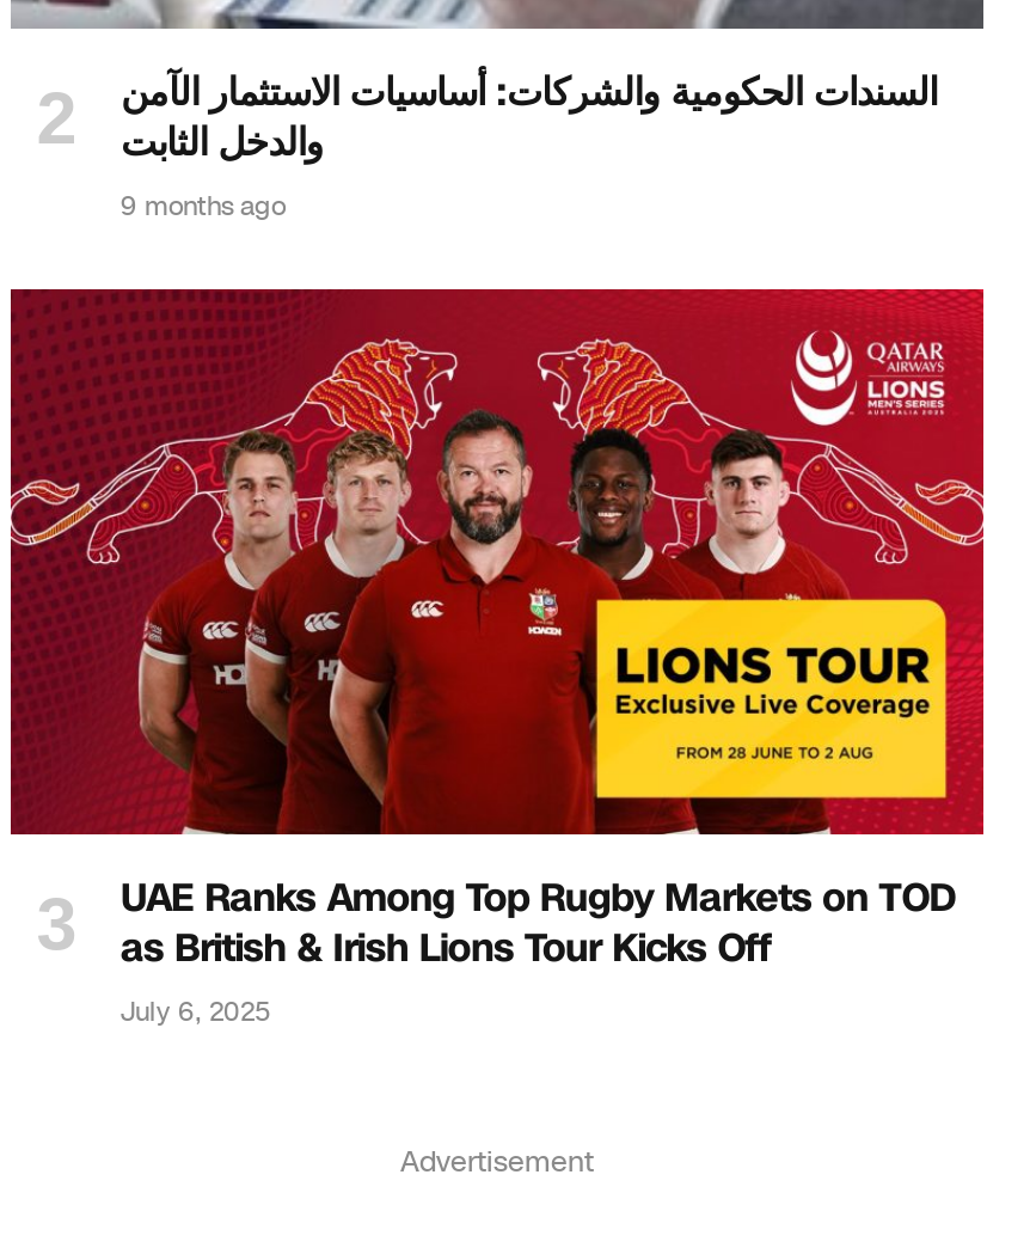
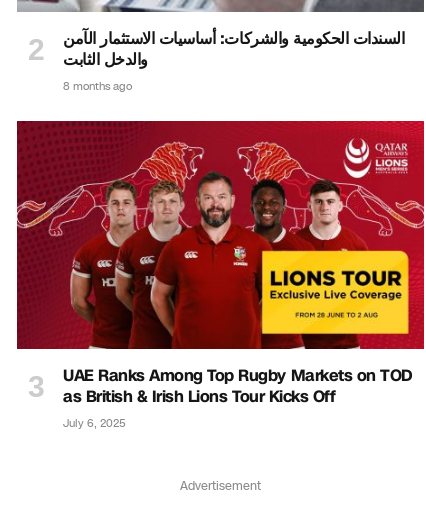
[121,188,286,224] 9 months ago -> [63,78,132,93] 8 months ago

